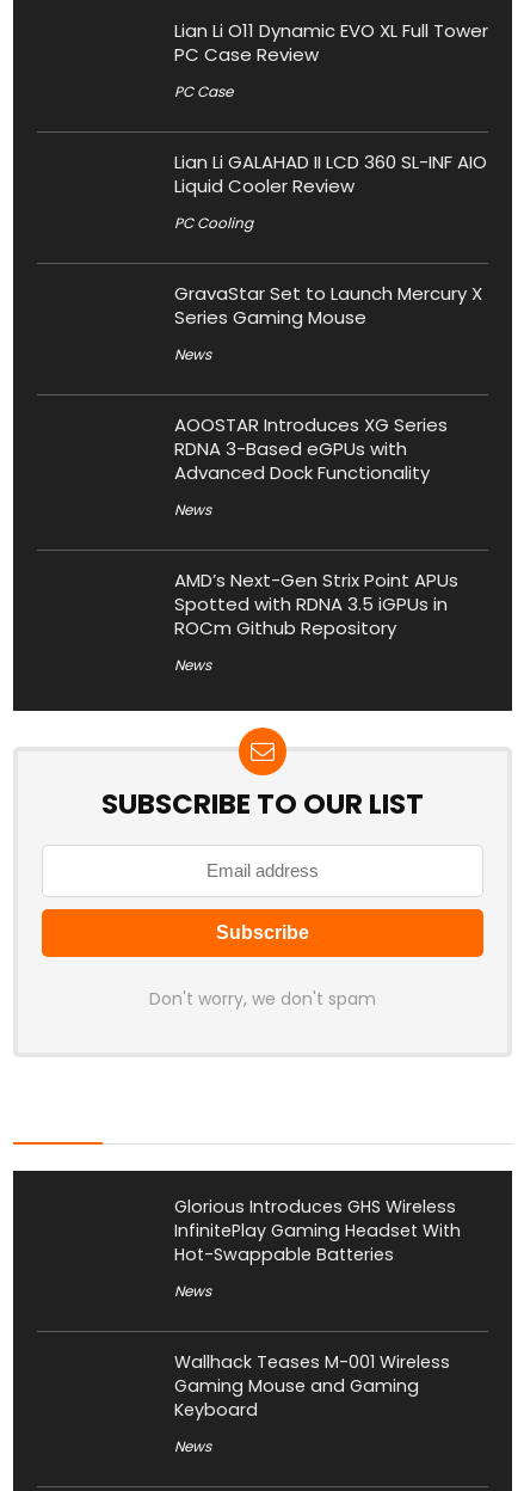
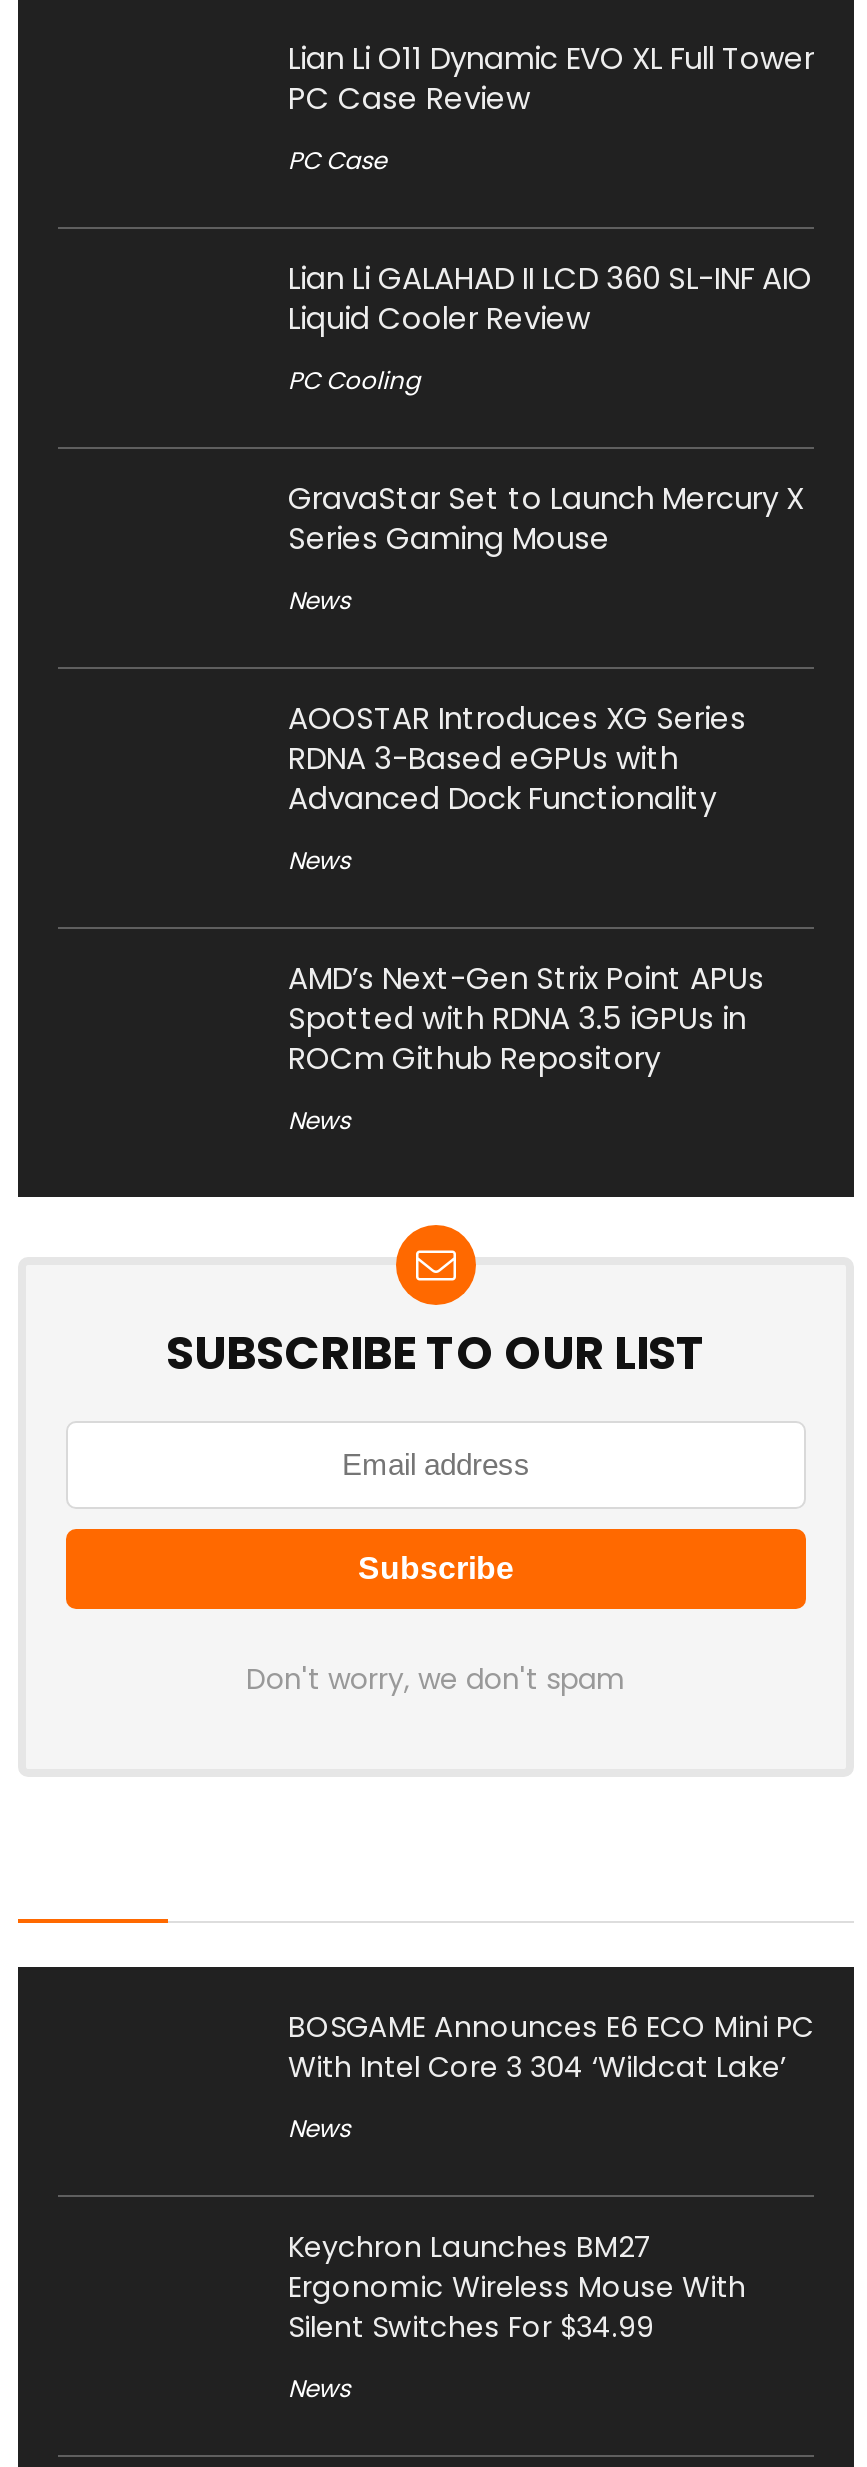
[174,1195,461,1266] Glorious Introduces GHS Wireless | InfinitePlay Gaming Headset With | Hot-Swappable Batteries -> [288,2007,814,2087] BOSGAME Announces E6 ECO Mini PC | With Intel Core 3 304 ‘Wildcat Lake’
[174,1350,450,1422] Wallhack Teases M-001 Wireless | Gaming Mouse and Gaming | Keyboard -> [288,2227,746,2347] Keychron Launches BM27 | Ergonomic Wireless Mouse With | Silent Switches For $34.99

